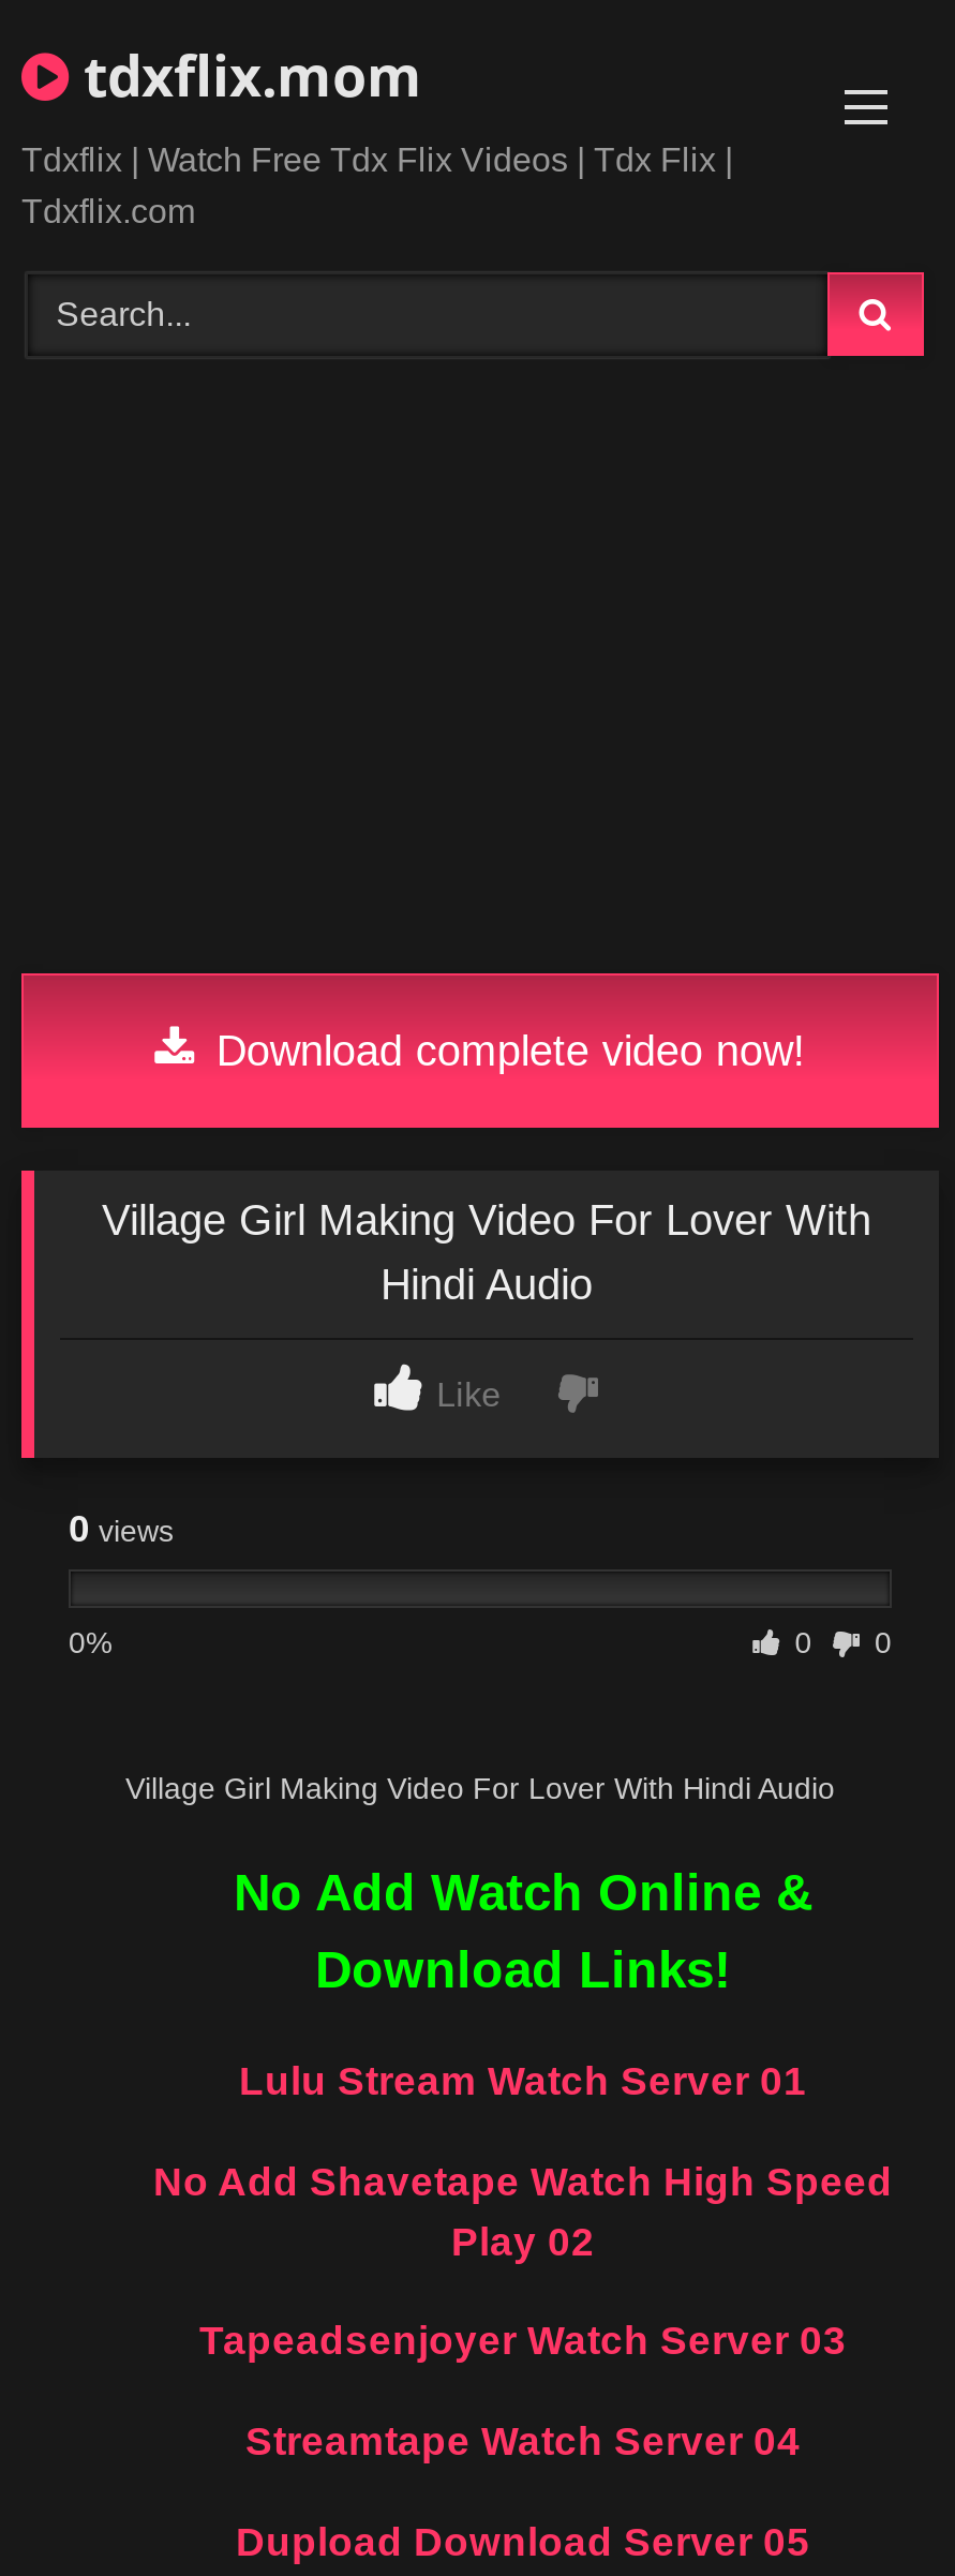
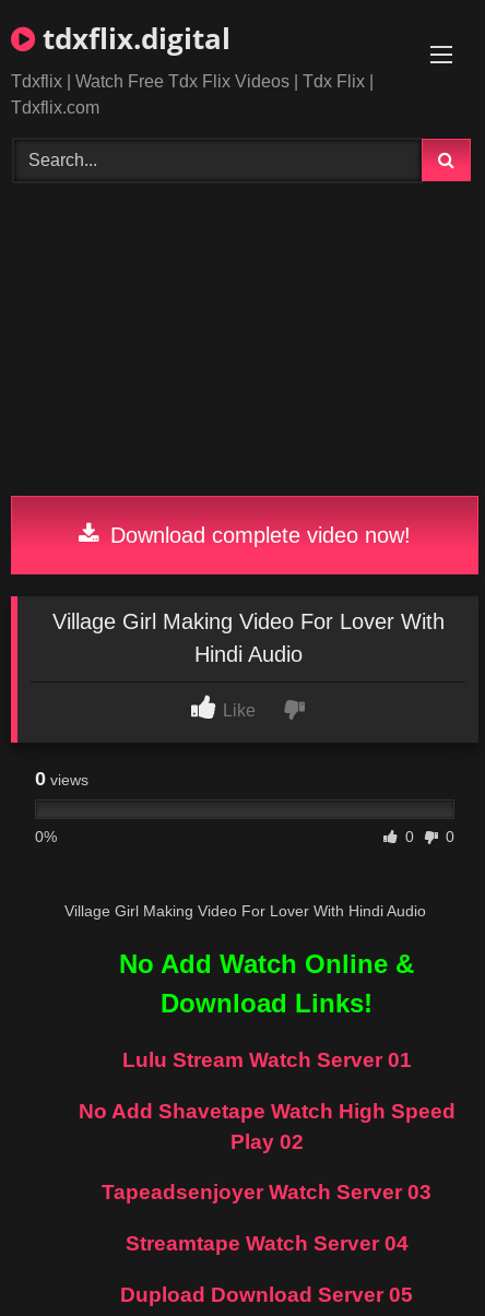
[69,36,422,114] tdxflix.mom -> [35,19,230,58] tdxflix.digital

